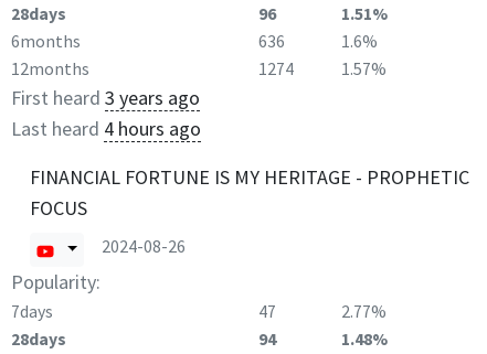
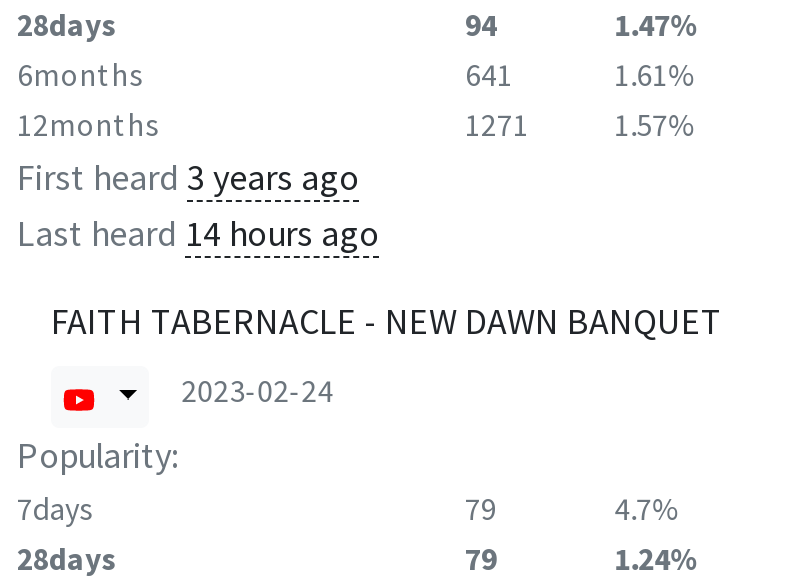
[258,3,276,24] 96 -> [465,6,497,44] 94
[341,3,387,24] 1.51% -> [614,6,698,44] 1.47%
[258,31,285,52] 636 -> [465,56,513,94] 641
[341,31,377,52] 1.6% -> [614,56,696,94] 1.61%
[258,58,294,79] 1274 -> [465,106,529,144] 1271
[11,116,201,141] Last heard 4 hours ago -> [17,210,379,256] Last heard 14 hours ago
[30,164,469,221] FINANCIAL FORTUNE IS MY HERITAGE - PROPHETIC | FOCUS -> [51,298,723,344] FAITH TABERNACLE - NEW DAWN BANQUET
[102,236,186,257] 2024-08-26 -> [181,372,333,410] 2023-02-24
[258,301,276,322] 47 -> [465,490,497,528] 79
[341,301,386,322] 2.77% -> [614,490,680,528] 4.7%
[258,329,276,350] 94 -> [465,540,497,578] 79
[341,329,387,350] 1.48% -> [614,540,698,578] 1.24%

